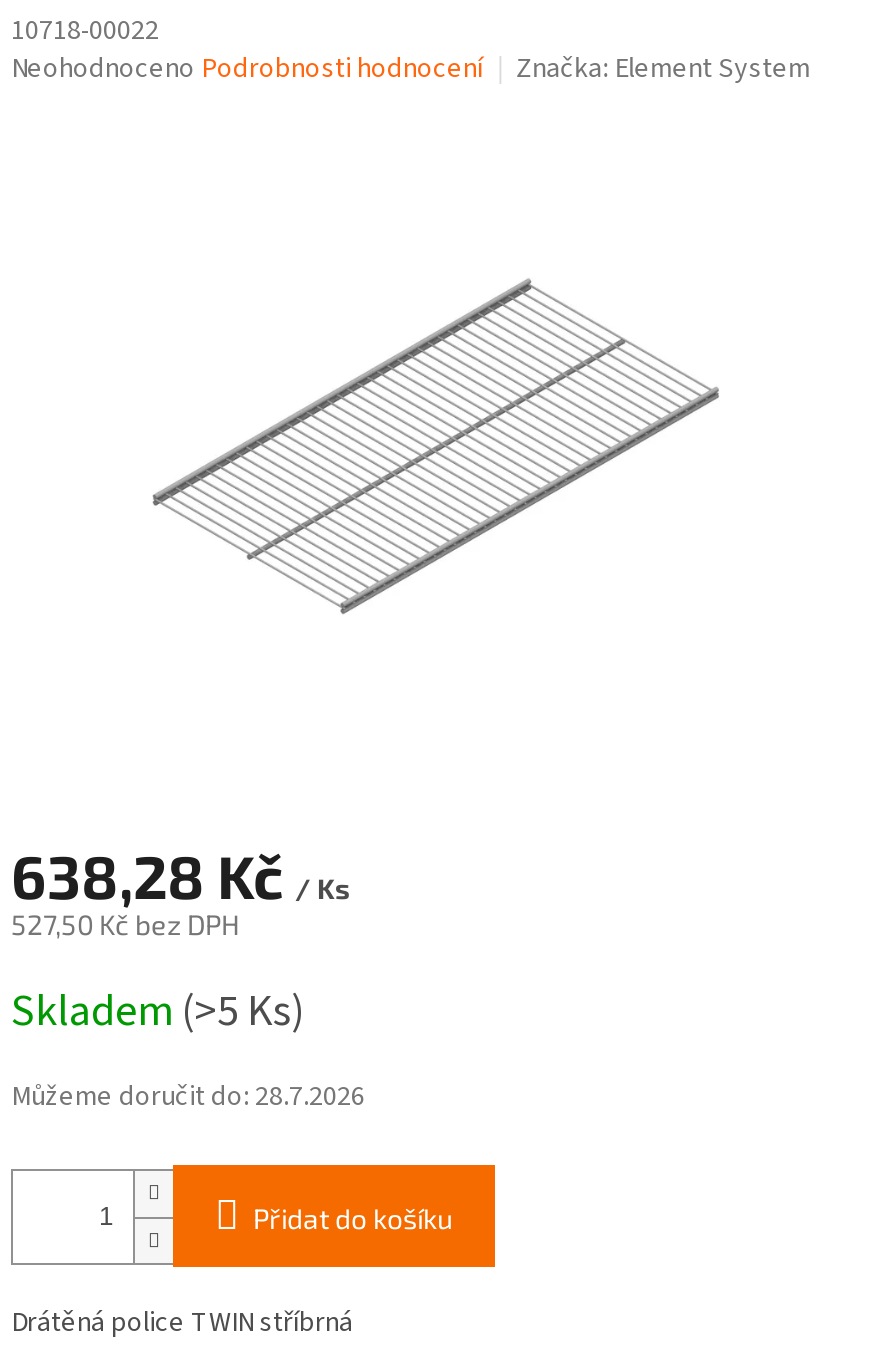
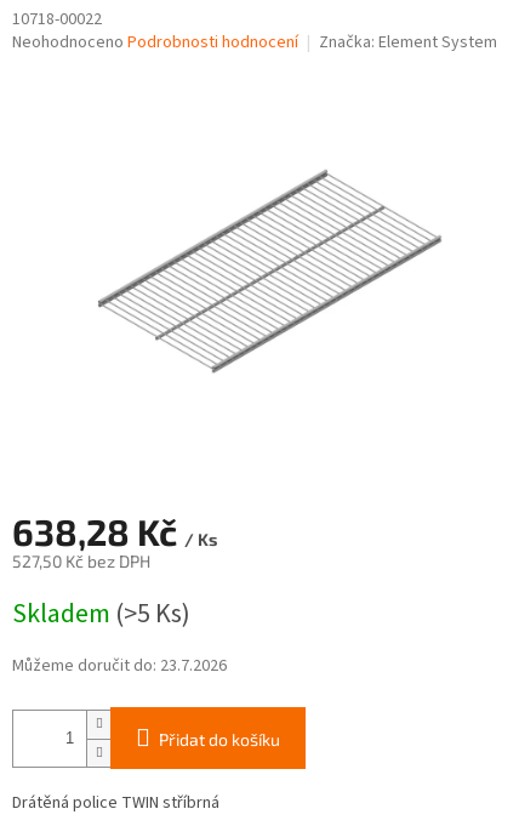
[11,1078,365,1118] Můžeme doručit do: 28.7.2026 -> [12,654,227,679] Můžeme doručit do: 23.7.2026

